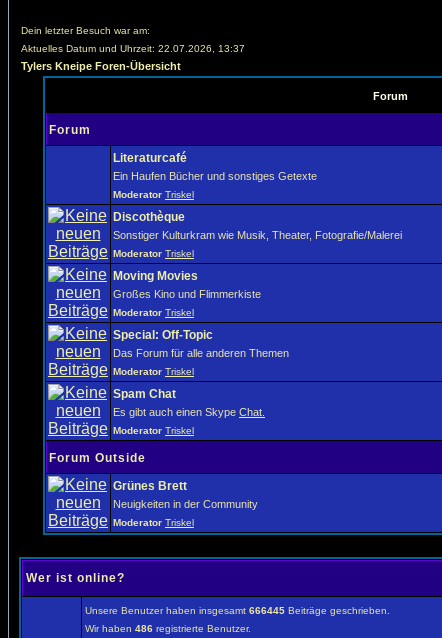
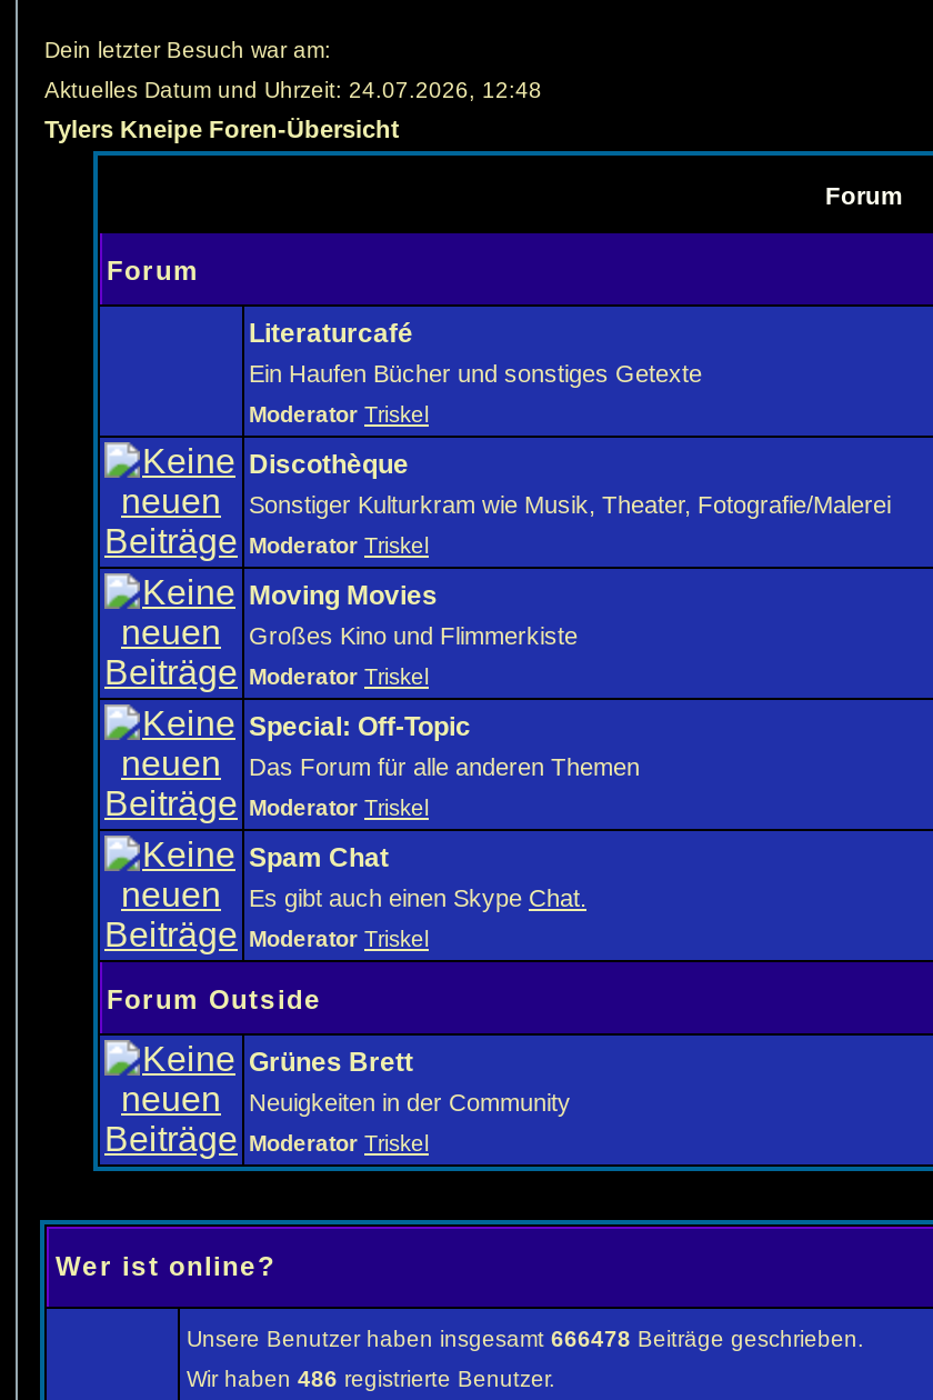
[21,43,245,54] Aktuelles Datum und Uhrzeit: 22.07.2026, 13:37 -> [44,78,542,102] Aktuelles Datum und Uhrzeit: 24.07.2026, 12:48
[85,605,390,616] Unsere Benutzer haben insgesamt 666445 Beiträge geschrieben. -> [187,1327,864,1351] Unsere Benutzer haben insgesamt 666478 Beiträge geschrieben.

